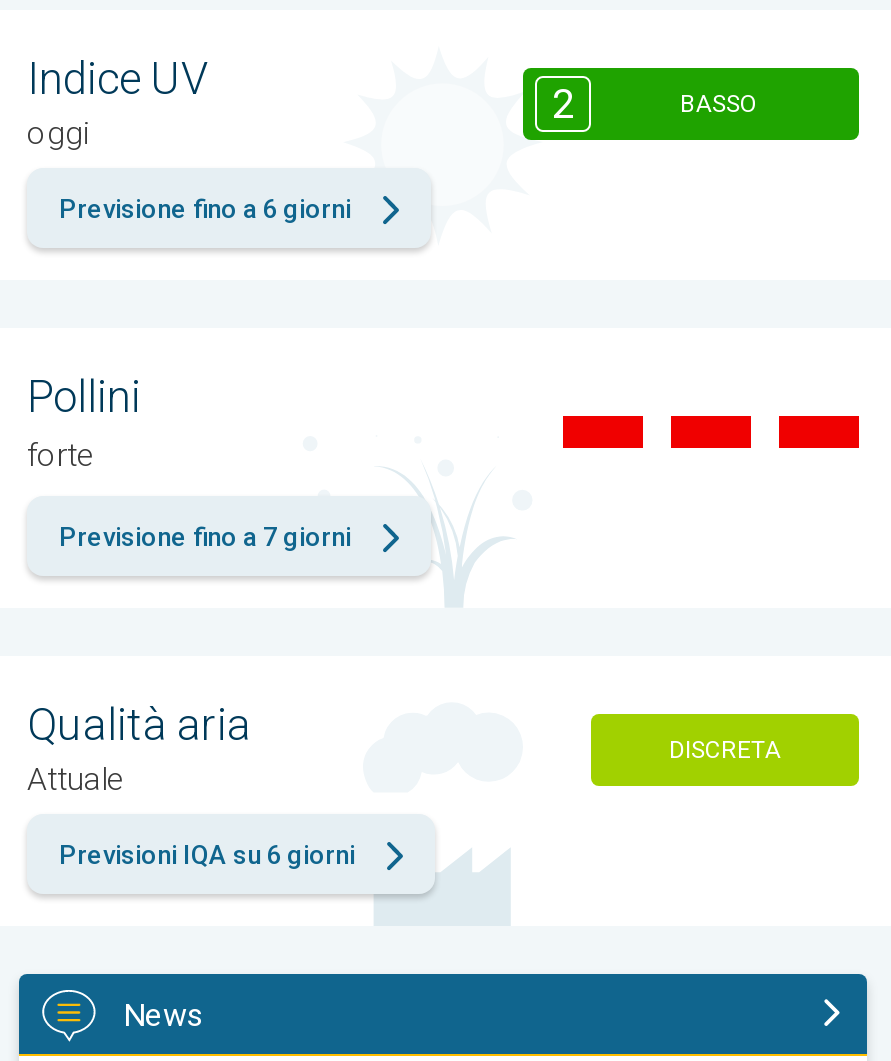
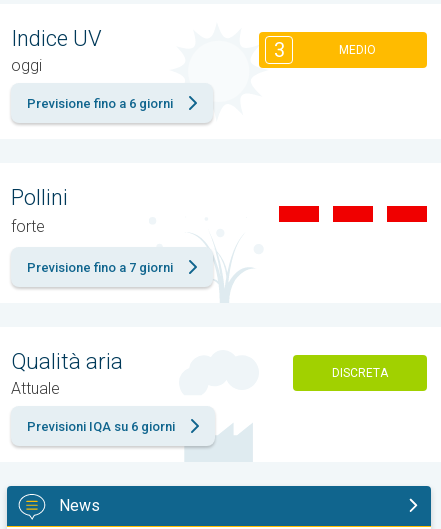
[552,79,758,127] 2 | BASSO -> [273,38,375,62] 3 | MEDIO

